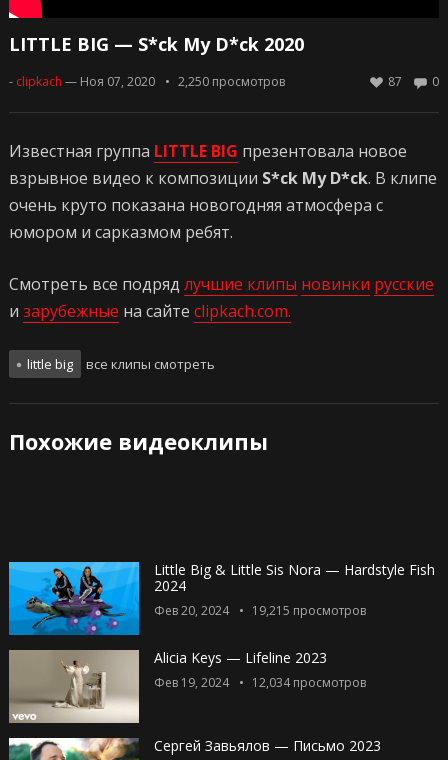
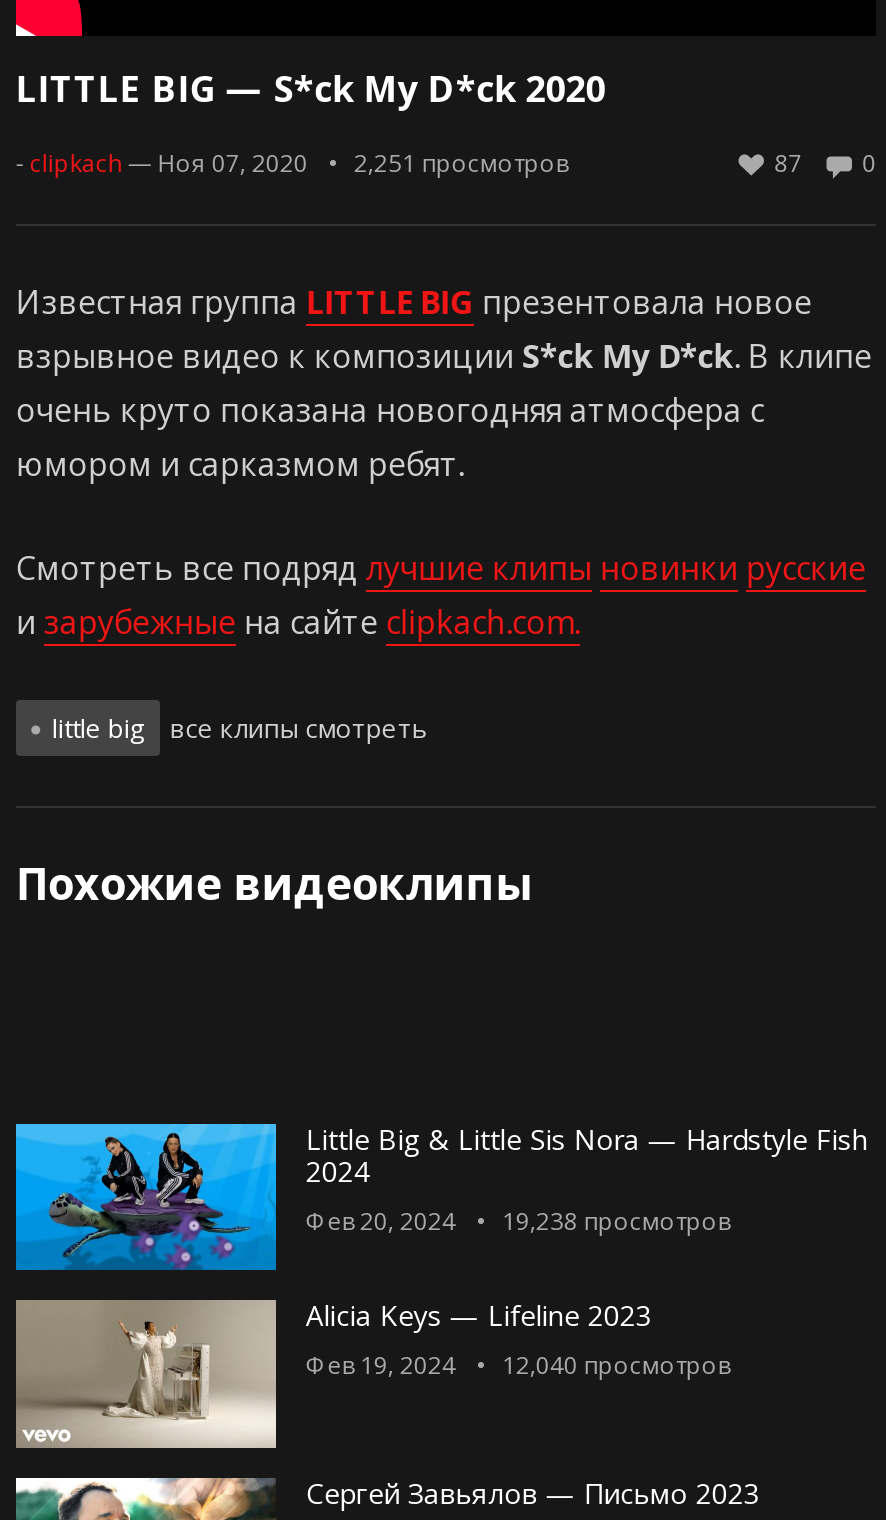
[9,73,285,90] - clipkach — Ноя 07, 2020 2,250 просмотров -> [16,146,568,180] - clipkach — Ноя 07, 2020 2,251 просмотров
[154,602,366,619] Фев 20, 2024 19,215 просмотров -> [306,1204,730,1238] Фев 20, 2024 19,238 просмотров
[154,674,366,691] Фев 19, 2024 12,034 просмотров -> [306,1349,730,1383] Фев 19, 2024 12,040 просмотров

